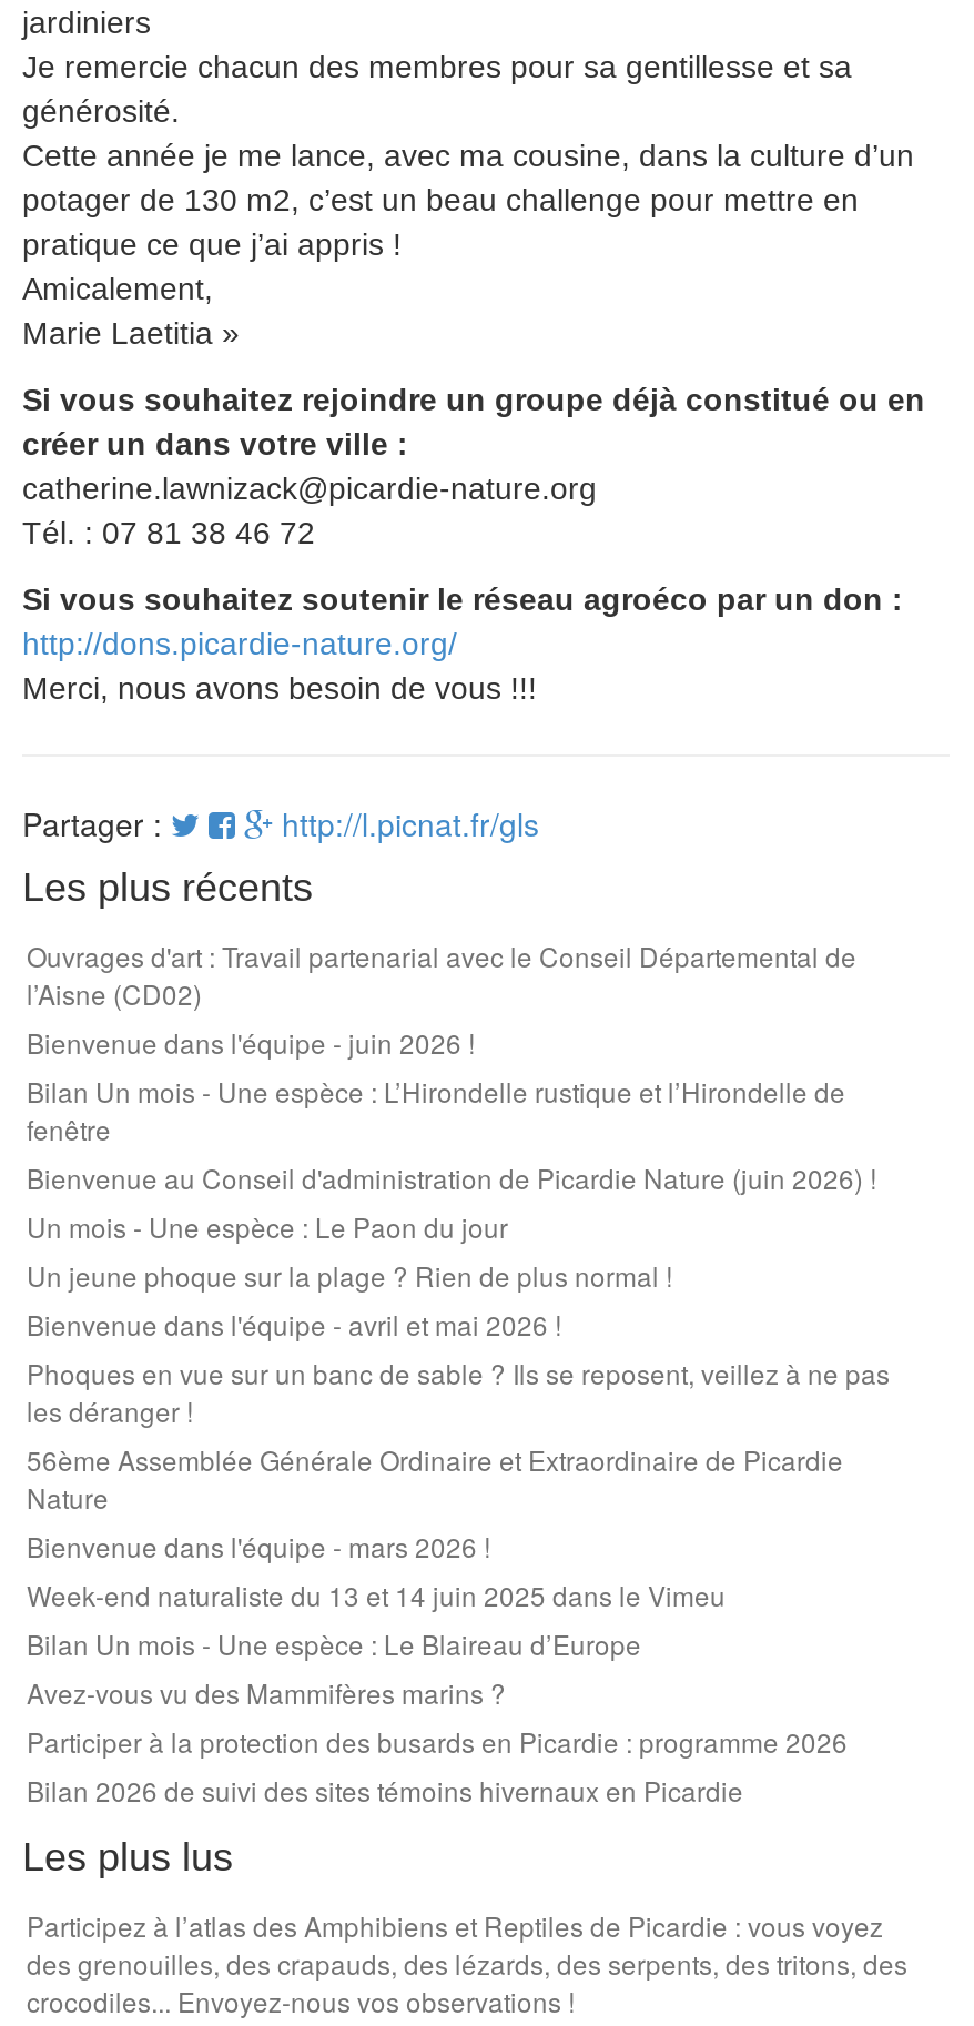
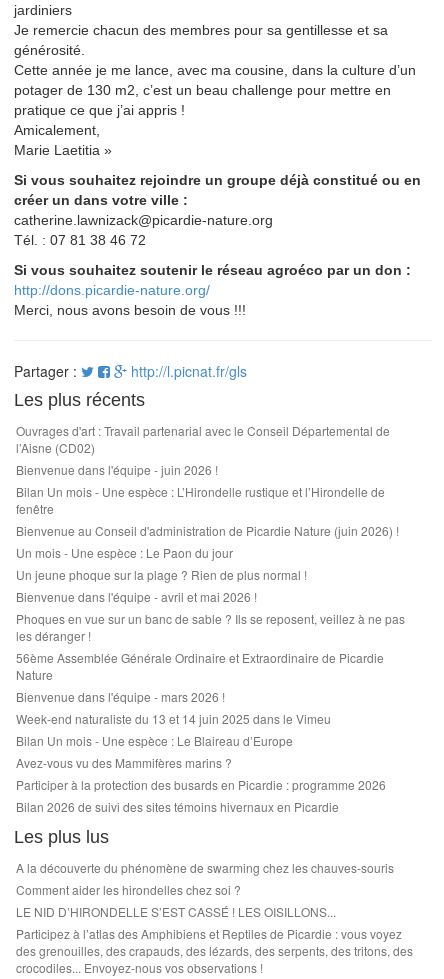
none -> [16,859,394,920] A la découverte du phénomène de swarming chez les chauves-souris | Comment aider les hirondelles chez soi ? | LE NID D’HIRONDELLE S’EST CASSÉ ! LES OISILLONS...

